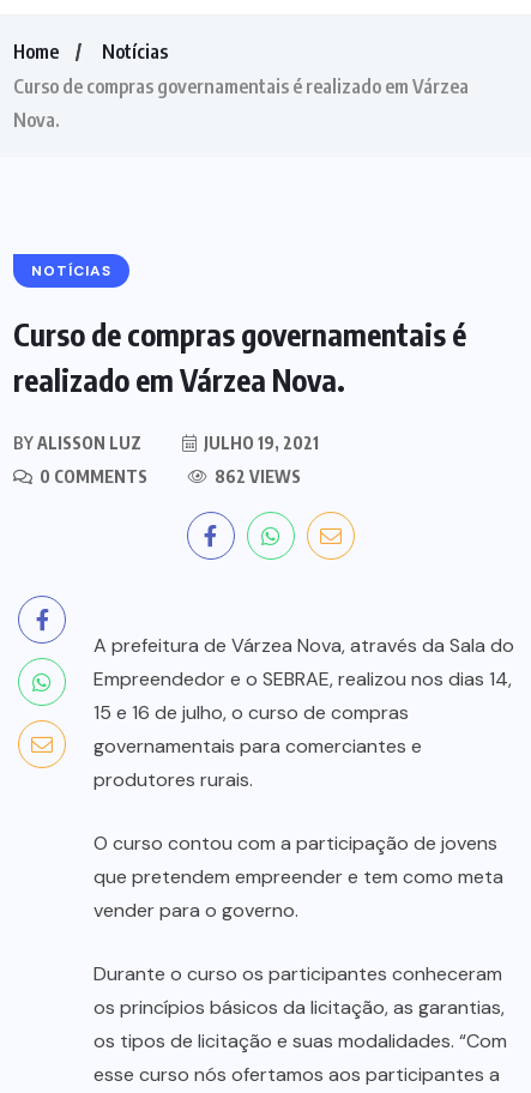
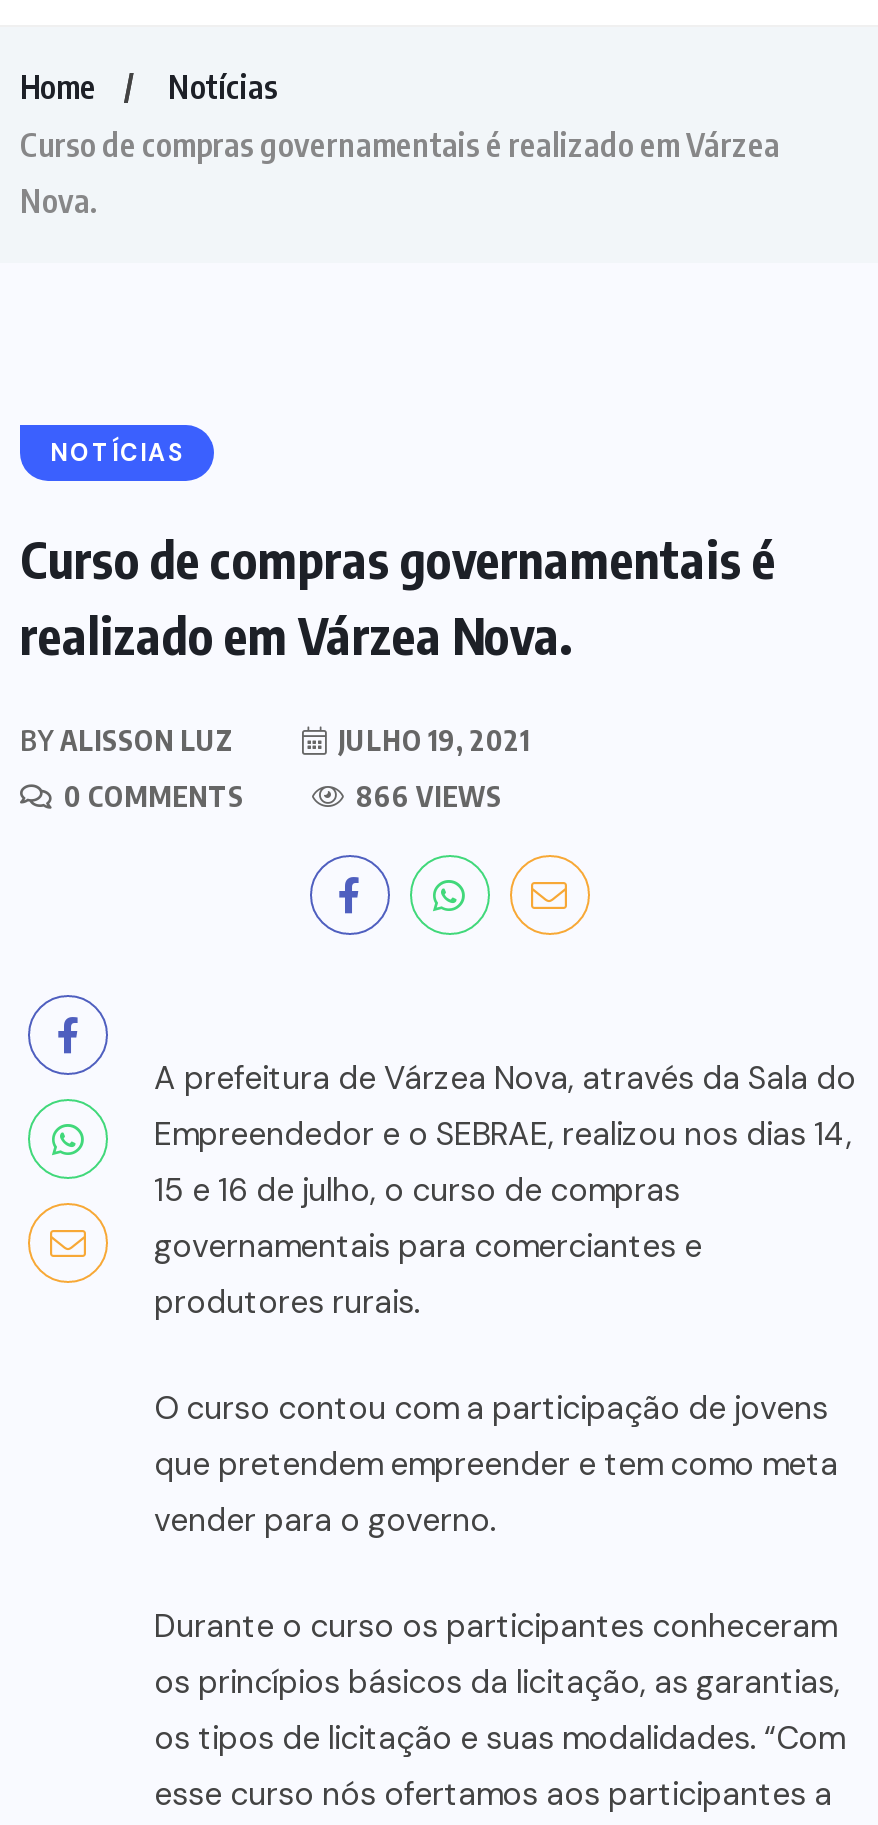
[211,466,301,487] 862 VIEWS -> [350,779,502,813] 866 VIEWS

